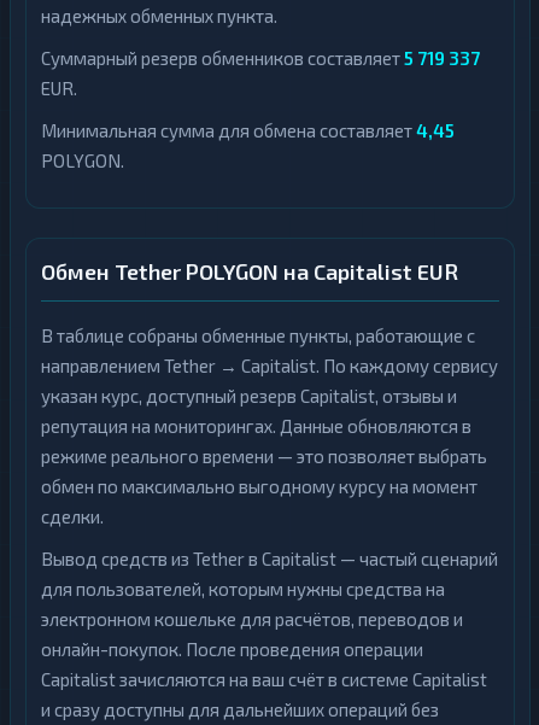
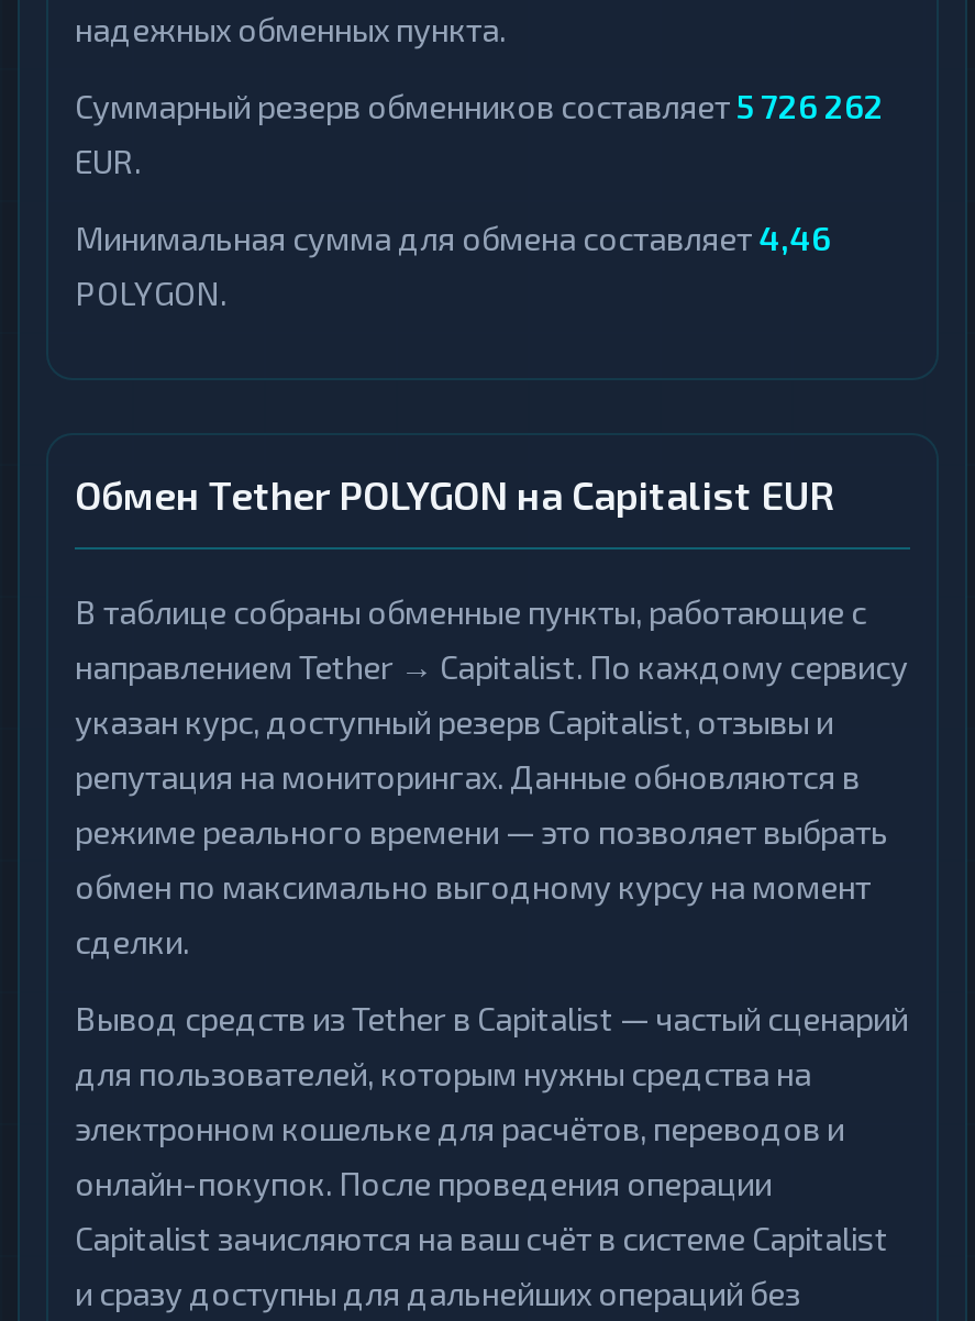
[41,47,480,69] Суммарный резерв обменников составляет 5 719 337 -> [75,86,884,125] Суммарный резерв обменников составляет 5 726 262
[41,119,455,141] Минимальная сумма для обмена составляет 4,45 -> [75,218,831,257] Минимальная сумма для обмена составляет 4,46

